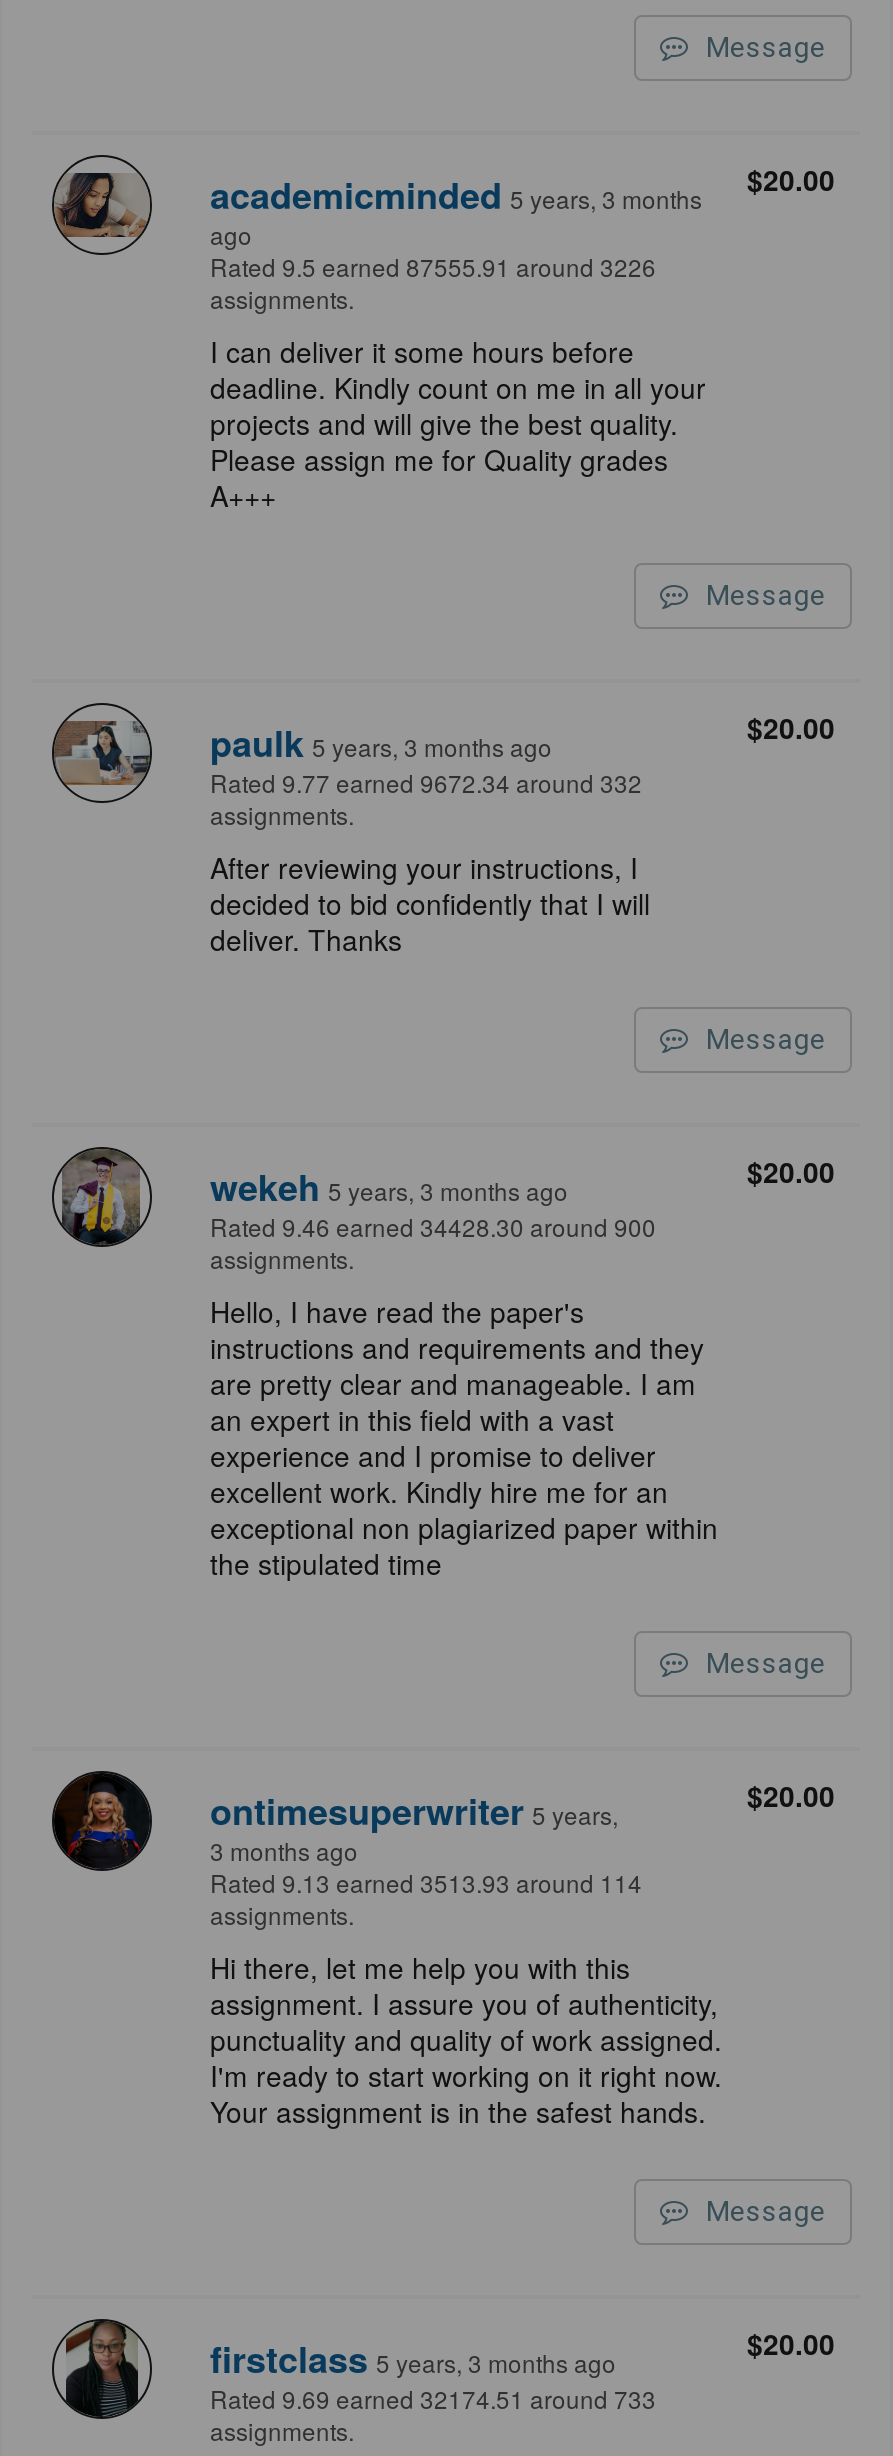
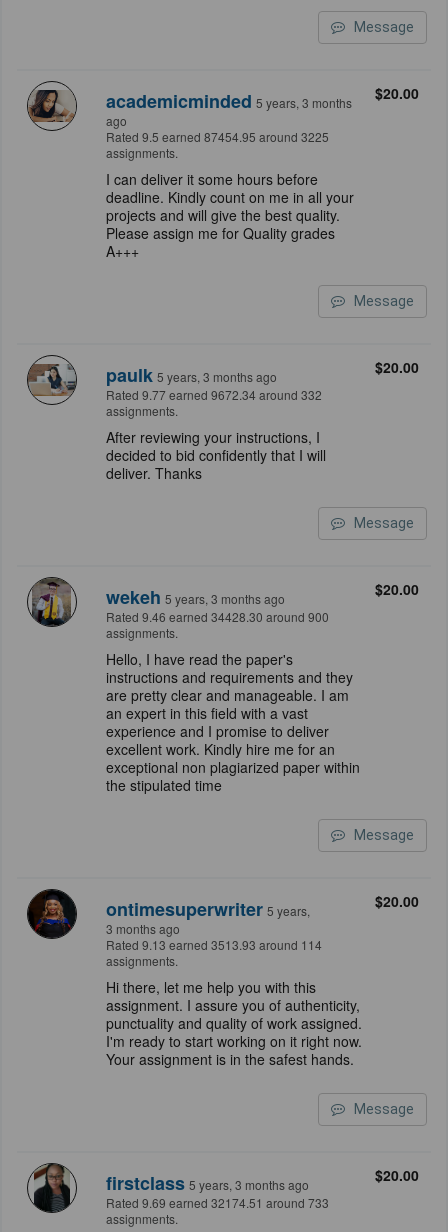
[210,249,656,283] Rated 9.5 earned 87555.91 around 3226 -> [106,128,329,145] Rated 9.5 earned 87454.95 around 3225

